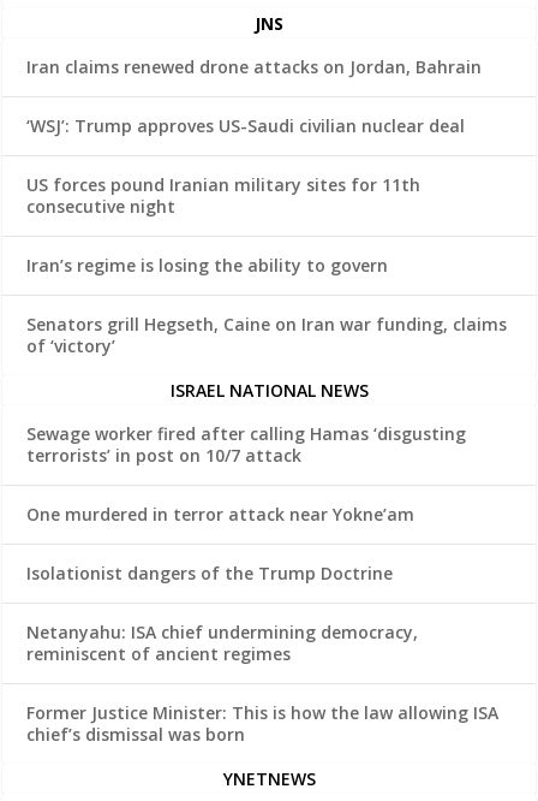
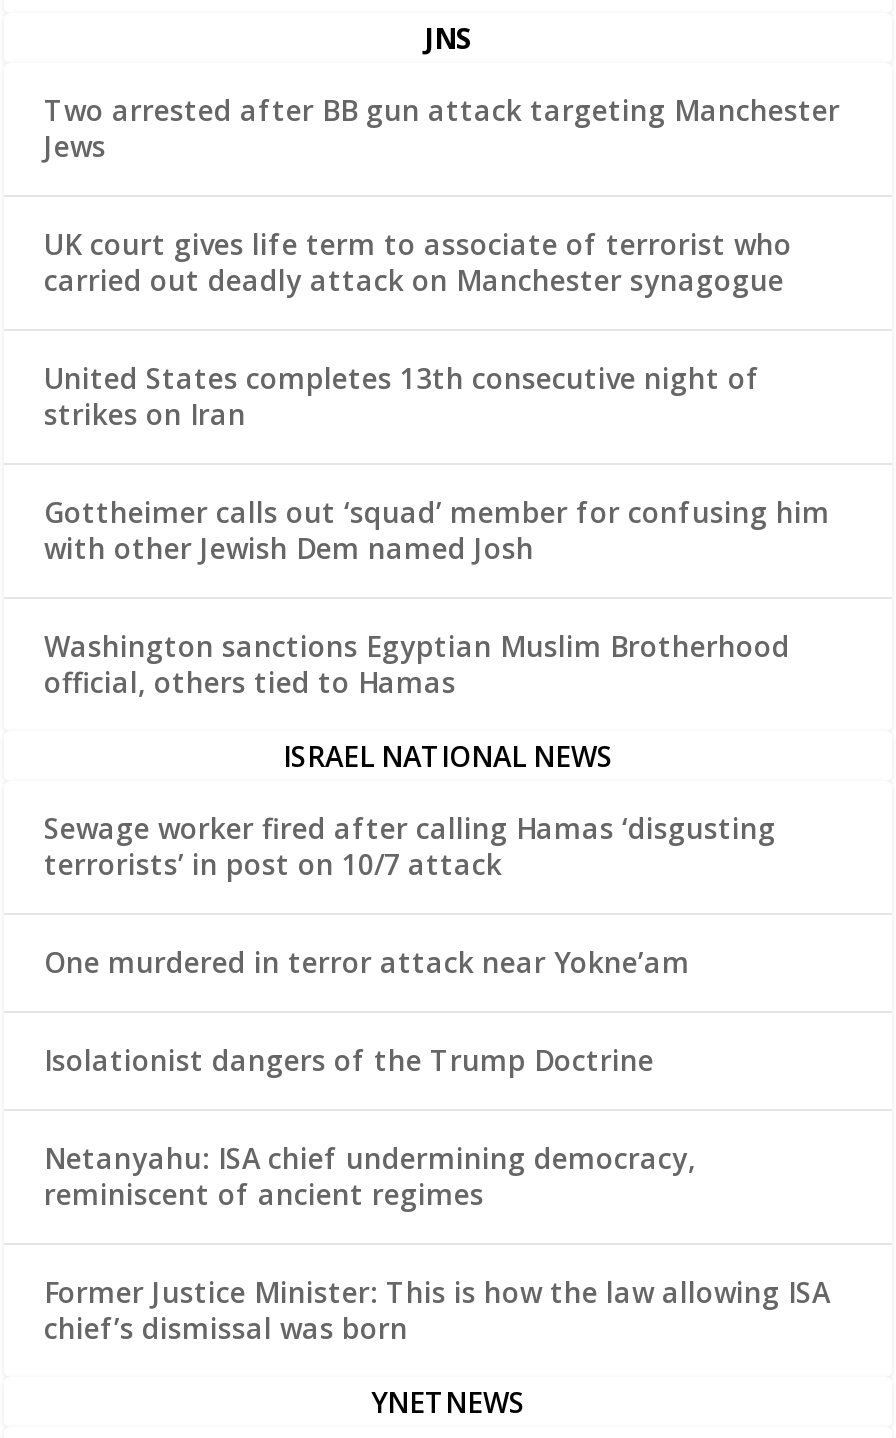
[26,55,482,78] Iran claims renewed drone attacks on Jordan, Bahrain -> [44,92,840,166] Two arrested after BB gun attack targeting Manchester | Jews
[26,114,465,137] ‘WSJ’: Trump approves US-Saudi civilian nuclear deal -> [44,226,792,300] UK court gives life term to associate of terrorist who | carried out deadly attack on Manchester synagogue
[26,173,420,217] US forces pound Iranian military sites for 11th | consecutive night -> [44,360,760,434] United States completes 13th consecutive night of | strikes on Iran
[26,254,388,276] Iran’s regime is losing the ability to govern -> [44,494,830,568] Gottheimer calls out ‘squad’ member for confusing him | with other Jewish Dem named Josh
[26,312,507,357] Senators grill Hegseth, Caine on Iran war funding, claims | of ‘victory’ -> [44,628,790,702] Washington sanctions Egyptian Muslim Brotherhood | official, others tied to Hamas

